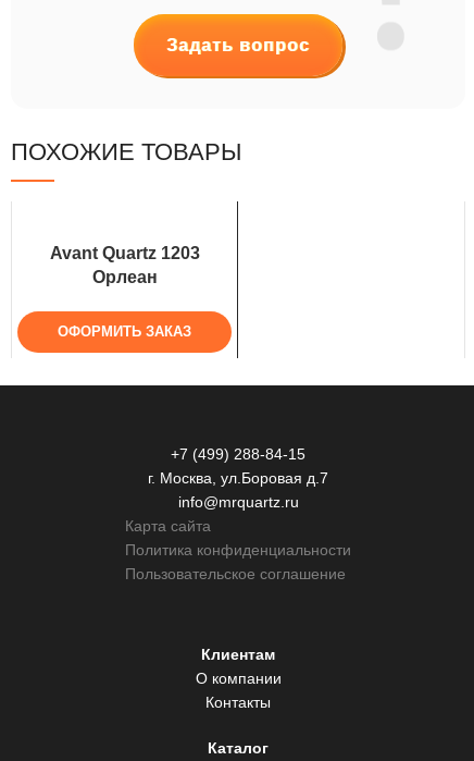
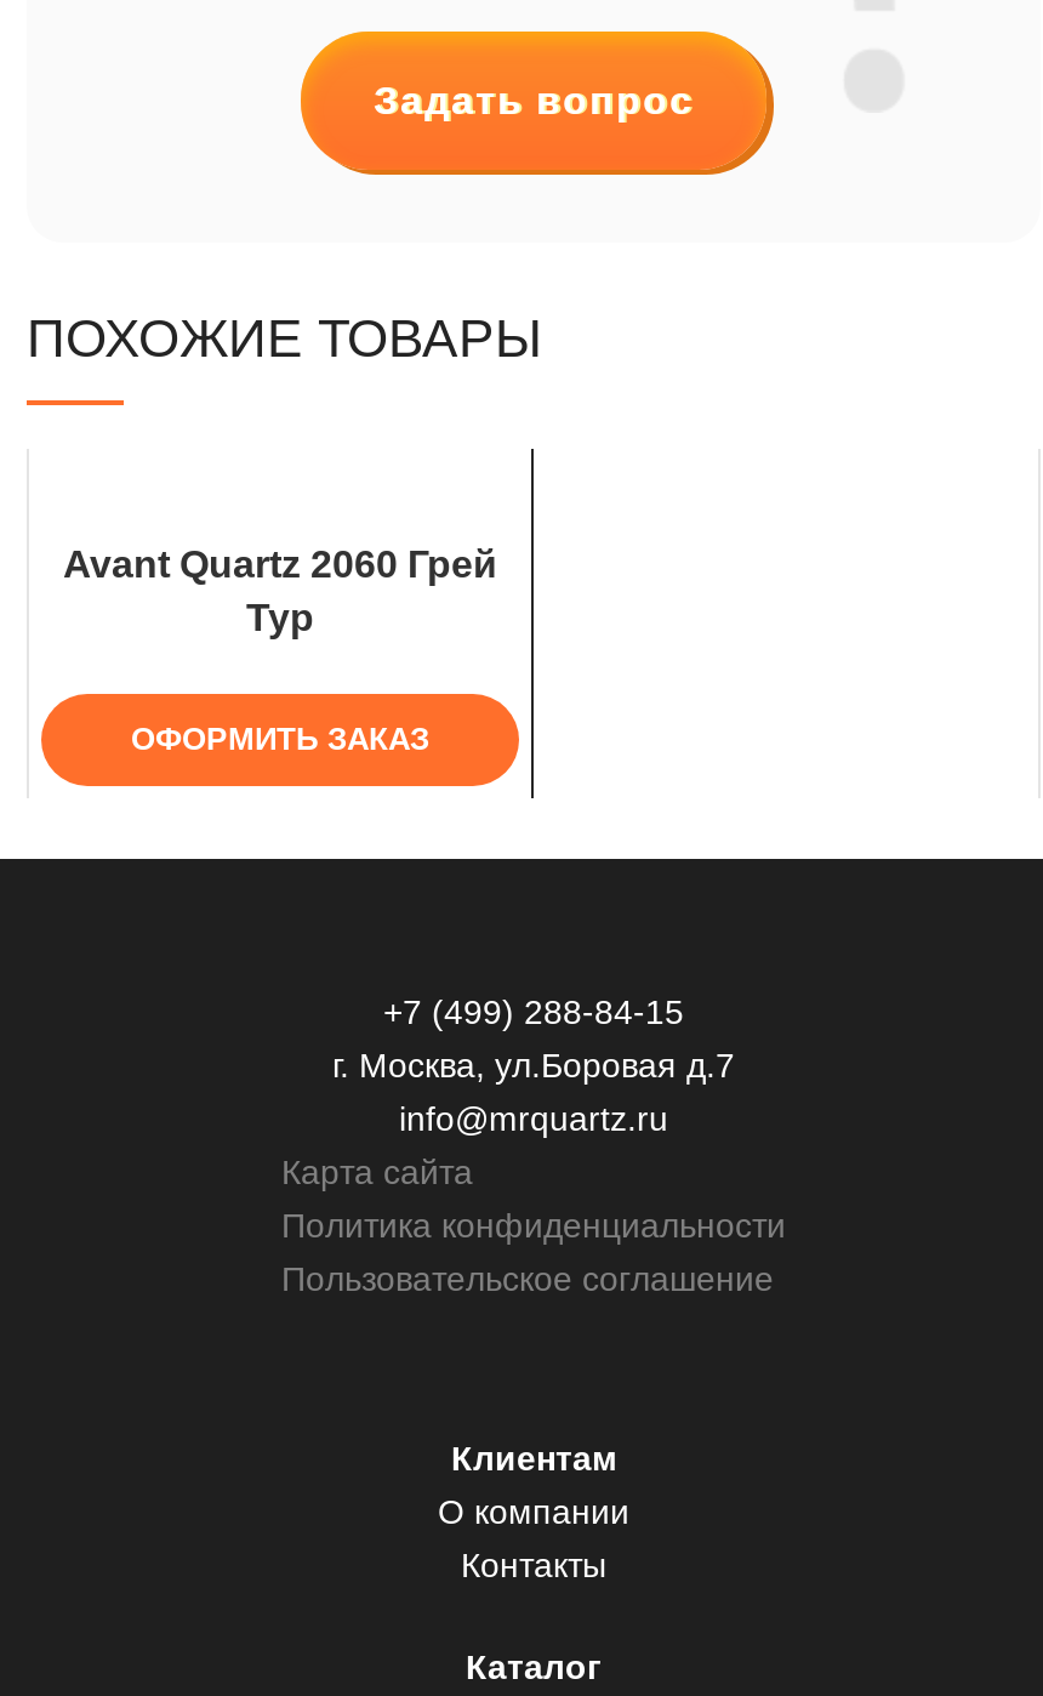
[49,243,199,286] Avant Quartz 1203 | Орлеан -> [63,543,497,637] Avant Quartz 2060 Грей | Тур

